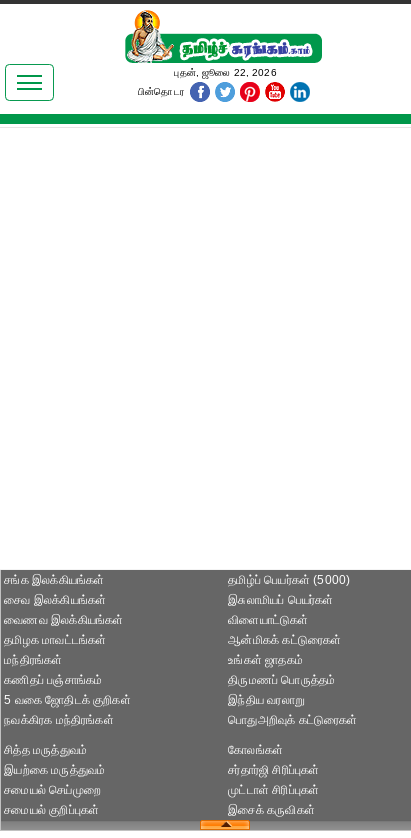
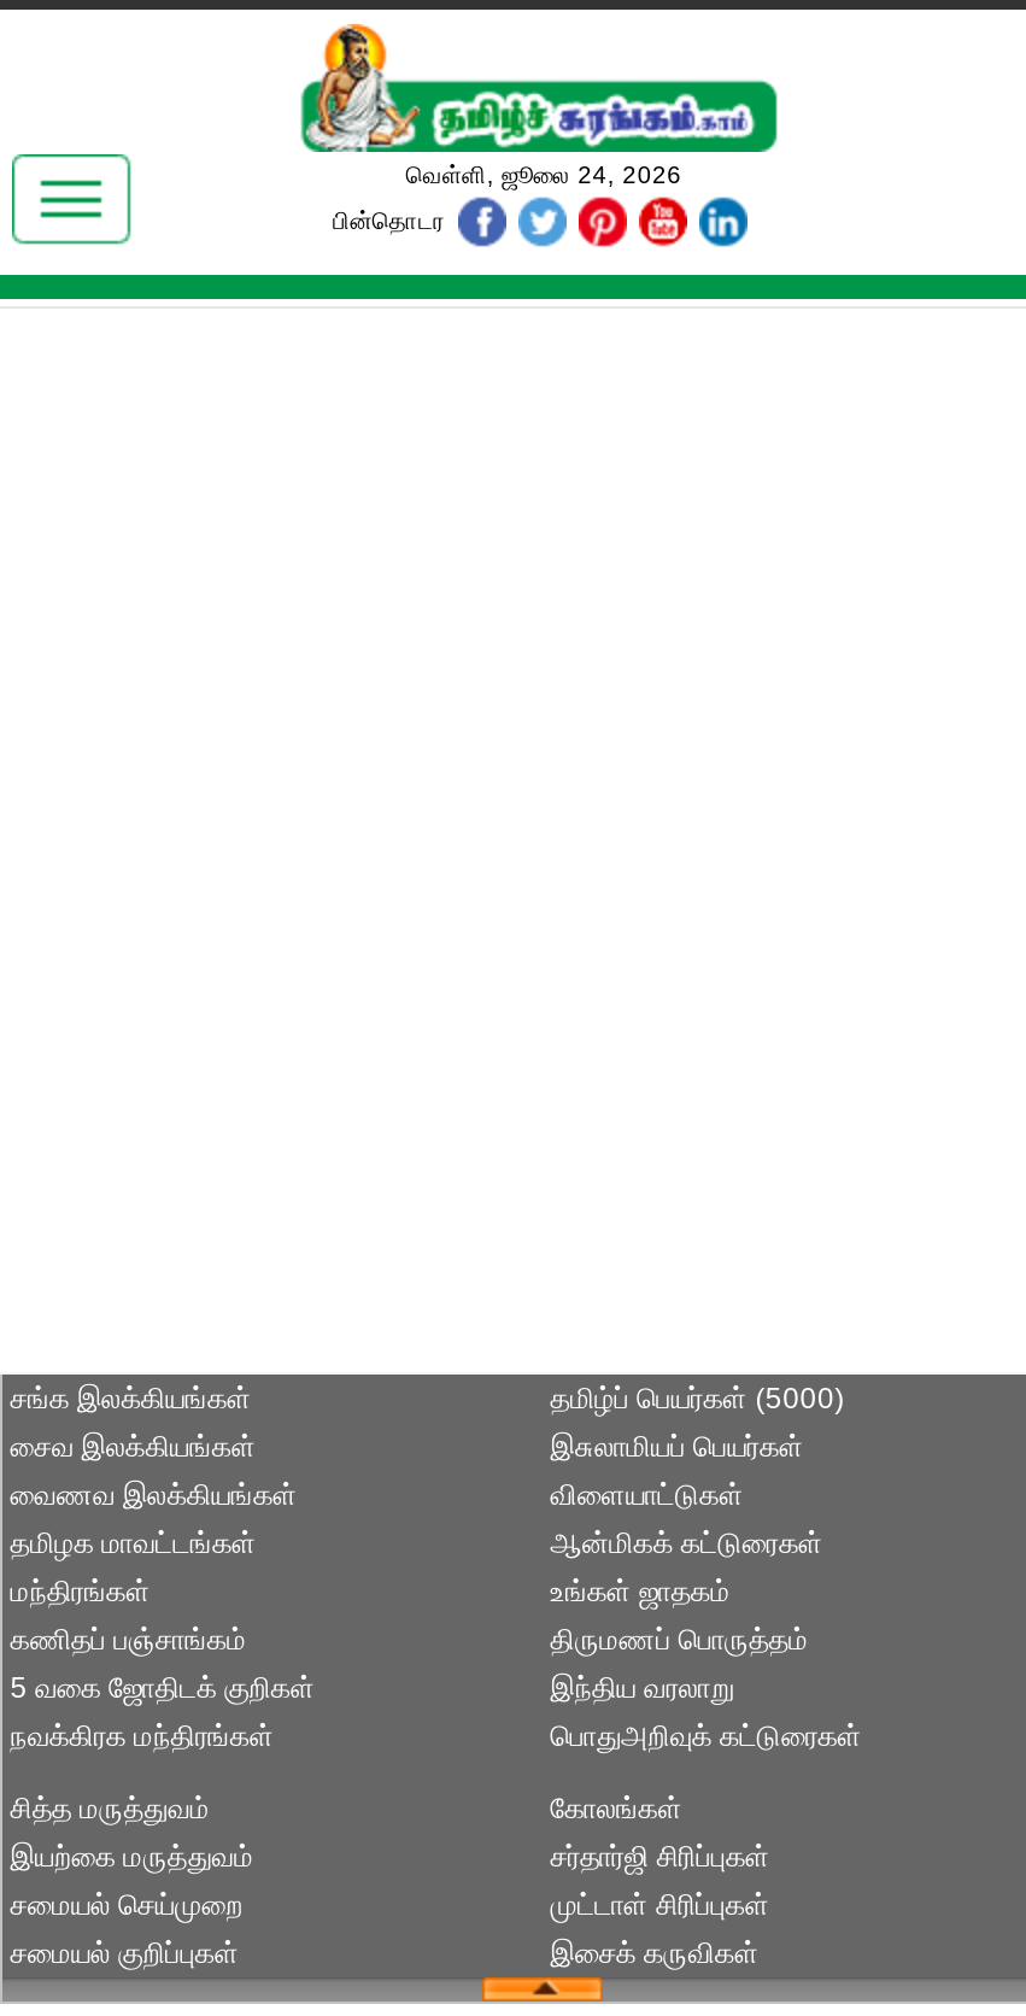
[171,67,277,78] புதன், ஜூலை 22, 2026 -> [398,162,682,188] வெள்ளி, ஜூலை 24, 2026

